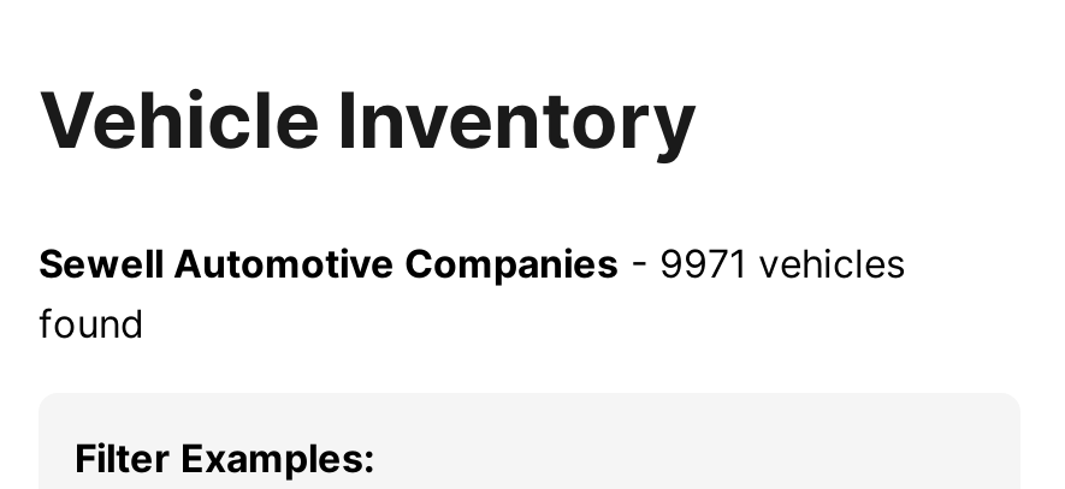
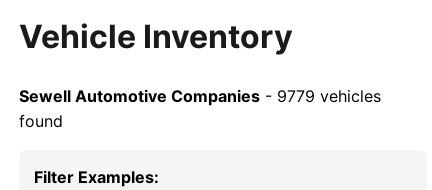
[39,239,905,287] Sewell Automotive Companies - 9971 vehicles -> [19,86,381,106] Sewell Automotive Companies - 9779 vehicles

